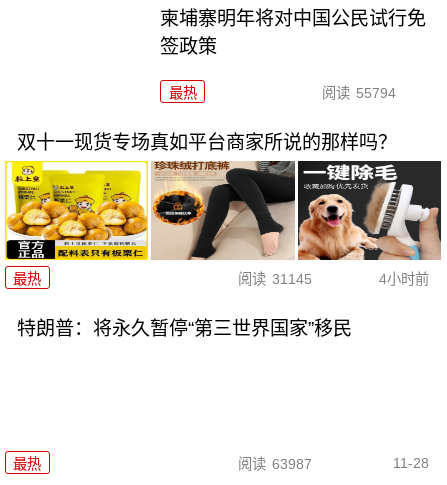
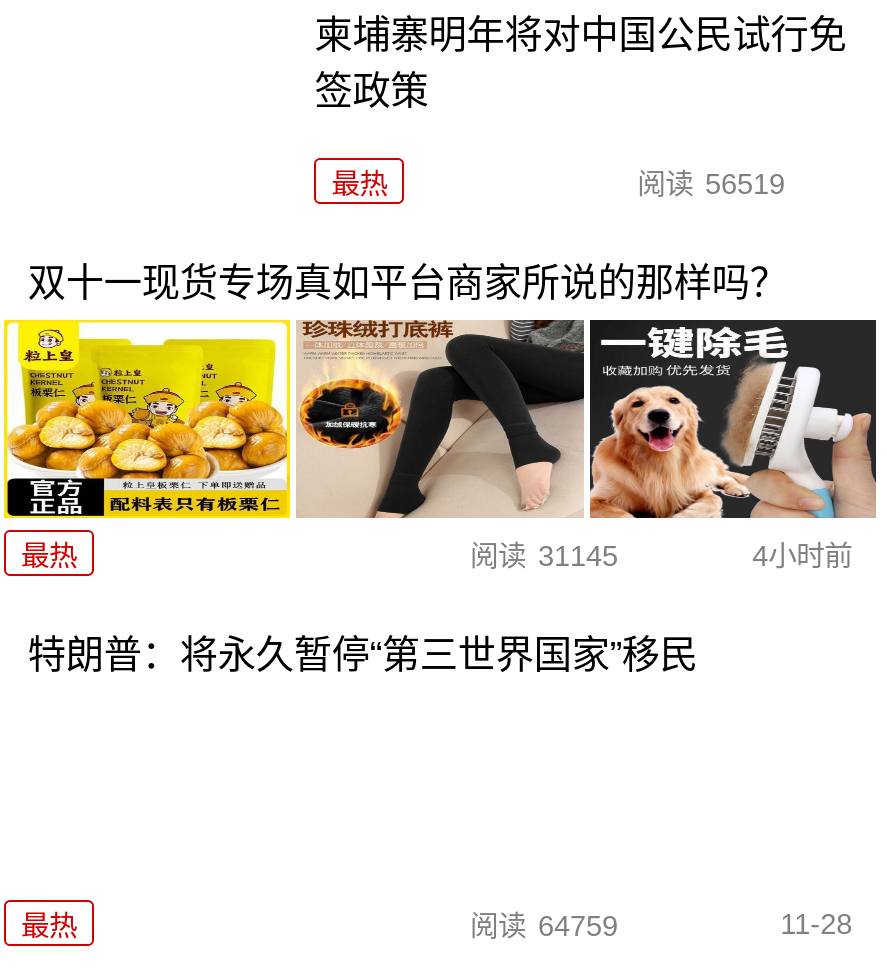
[322,85,395,101] 阅读 55794 -> [637,169,785,201] 阅读 56519
[238,456,312,472] 阅读 63987 -> [470,910,618,942] 阅读 64759

